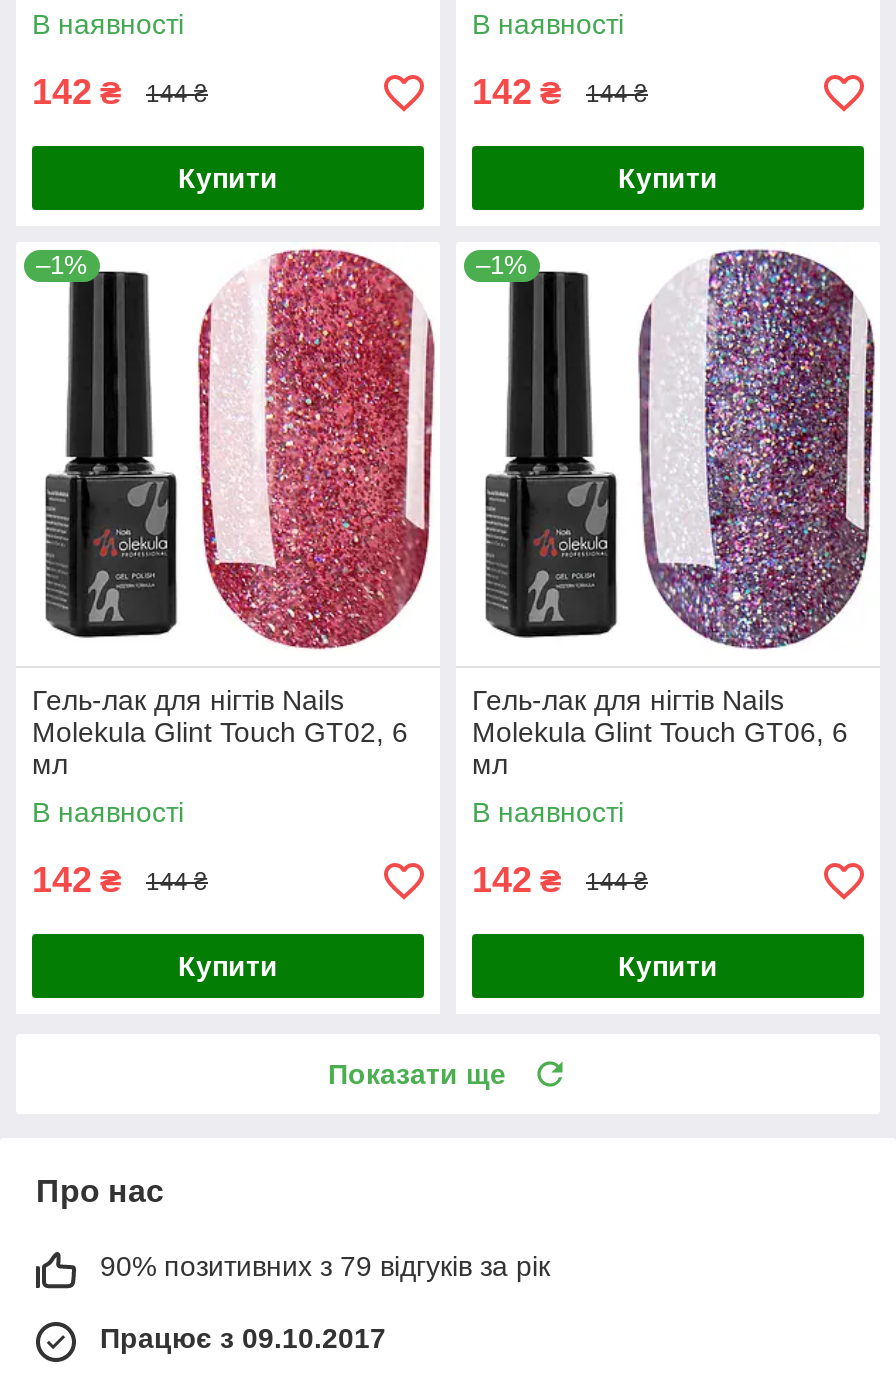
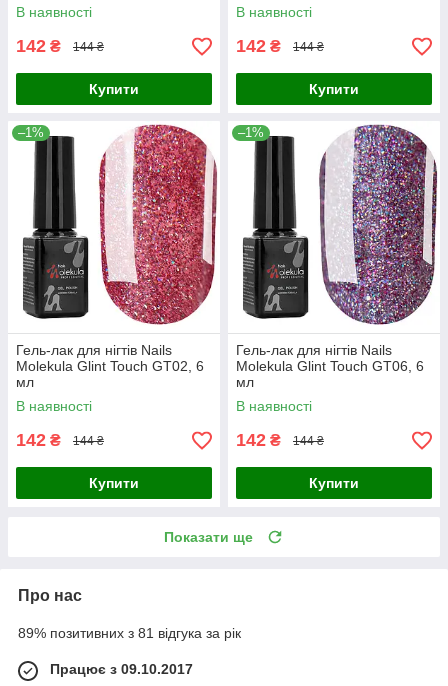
[100,1251,550,1283] 90% позитивних з 79 відгуків за рік -> [18,625,241,641] 89% позитивних з 81 відгука за рік

